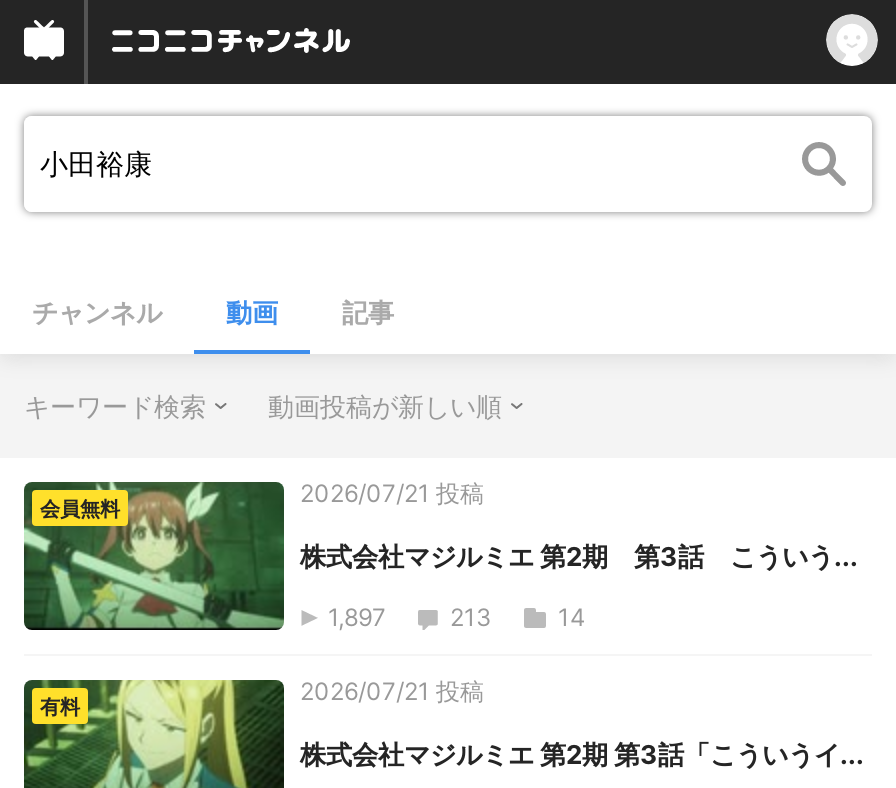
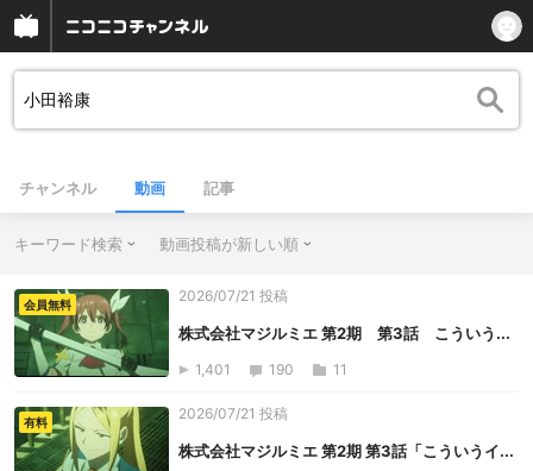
[328,602,386,632] 1,897 -> [195,360,231,378] 1,401
[450,602,492,632] 213 -> [269,360,294,378] 190
[558,602,586,632] 14 -> [333,360,347,378] 11

